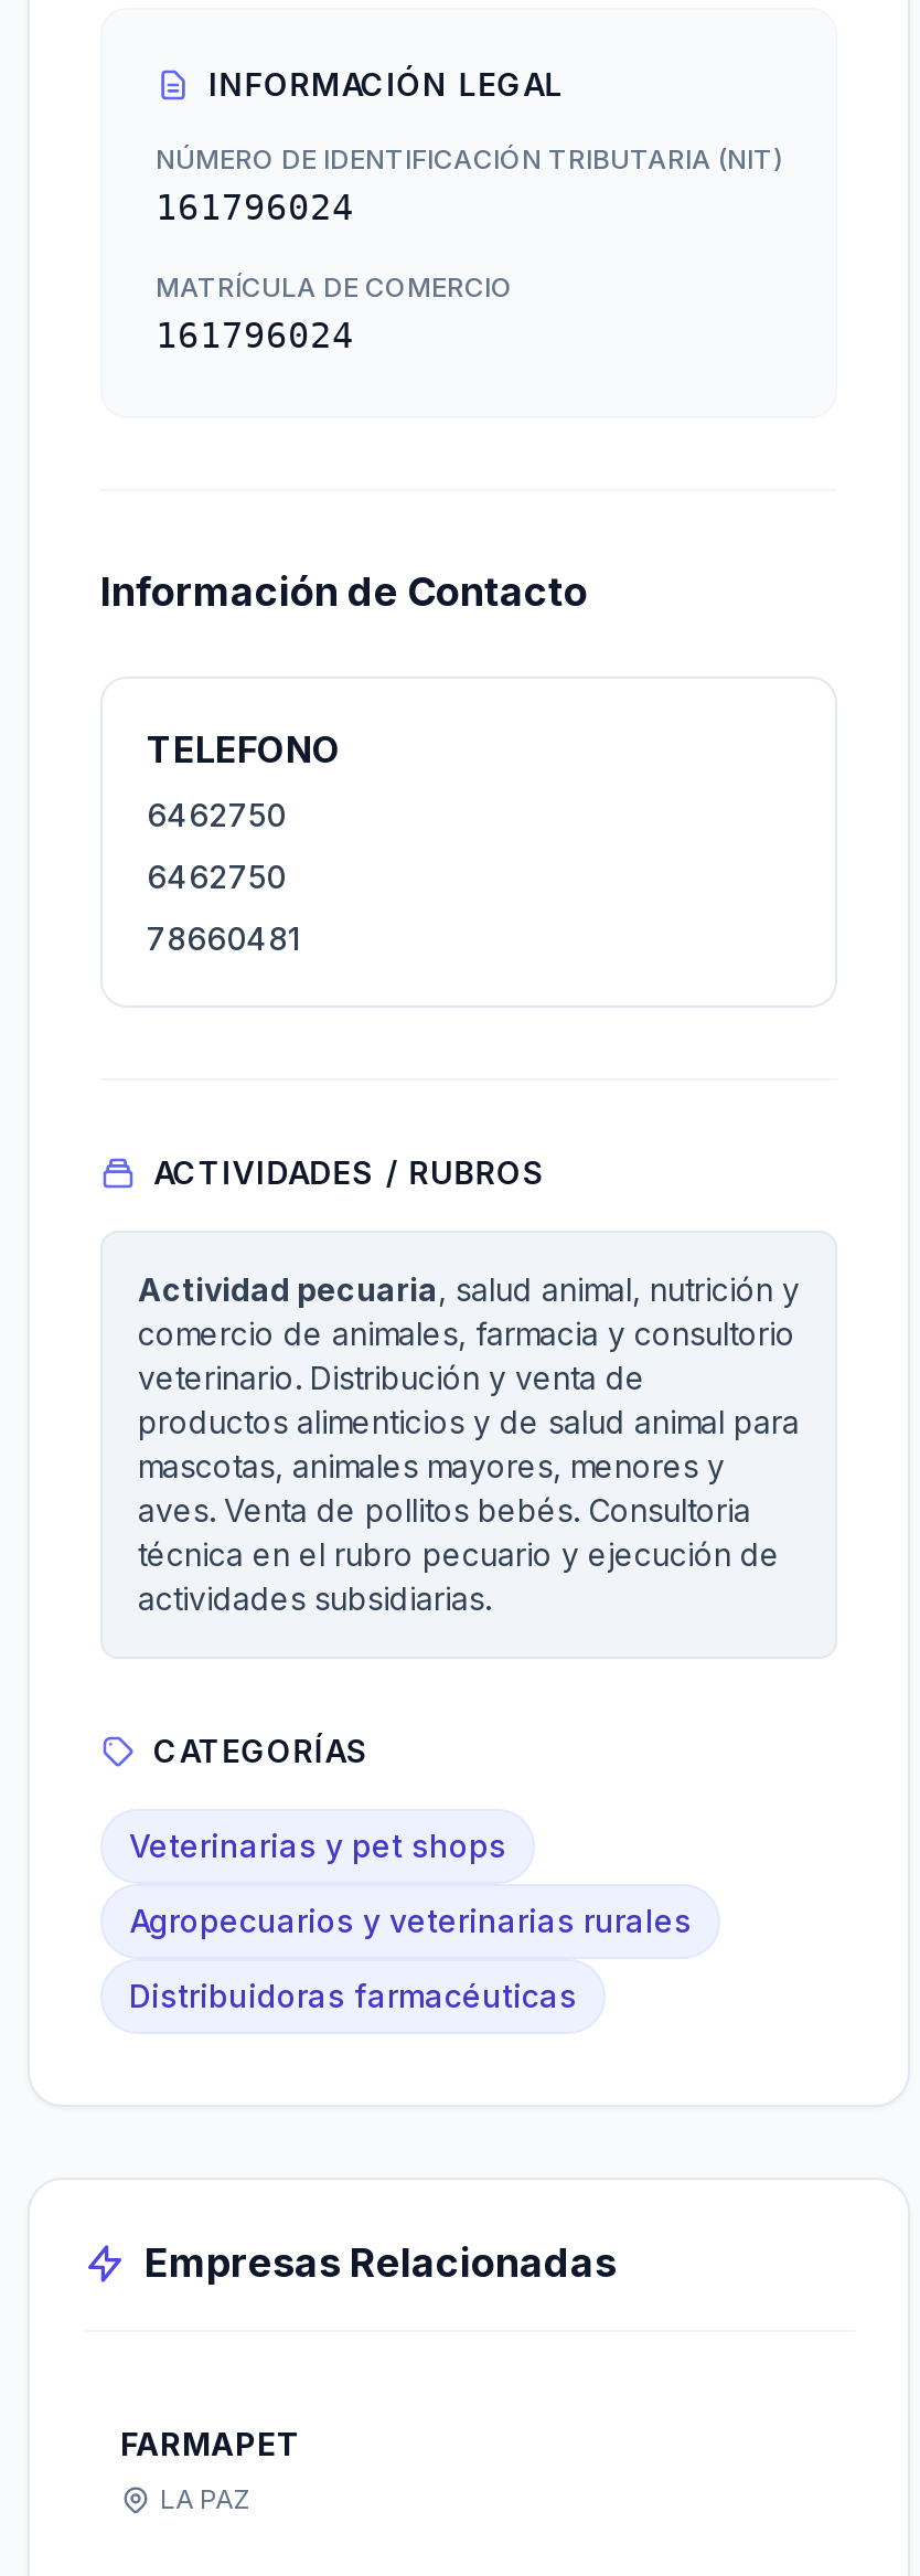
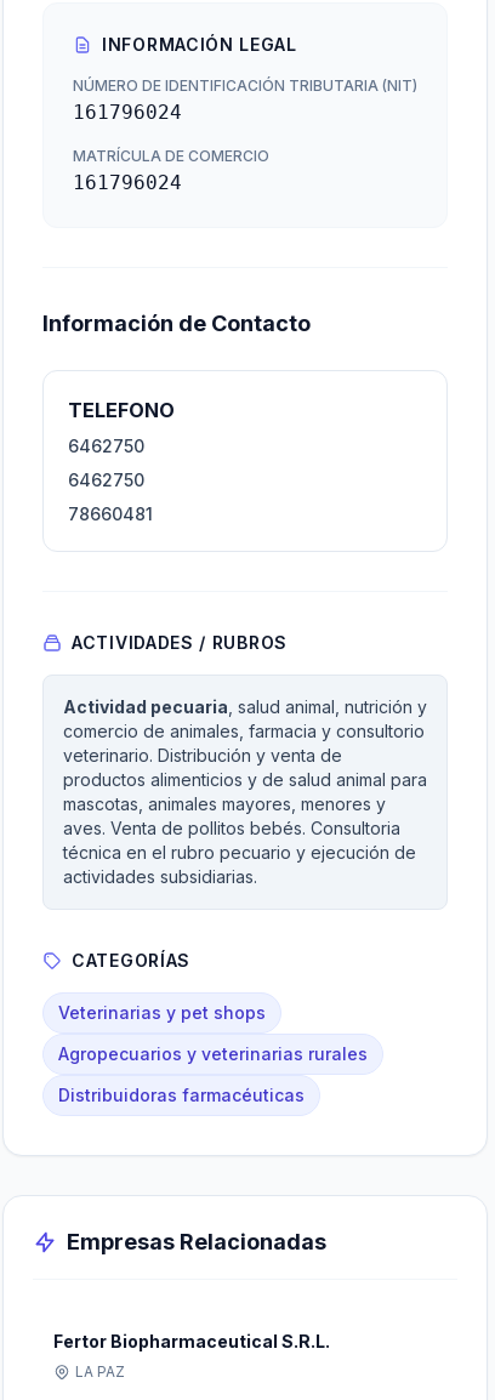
[120,2425,299,2462] FARMAPET -> [53,1331,330,1351] Fertor Biopharmaceutical S.R.L.

